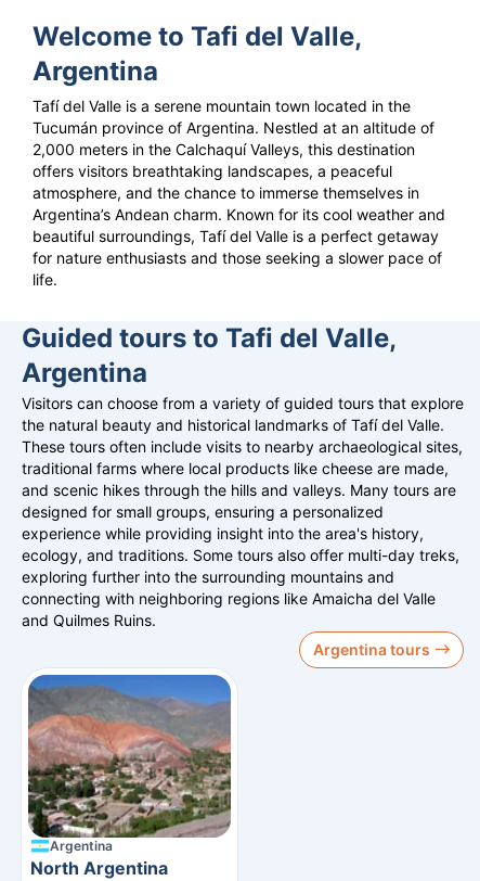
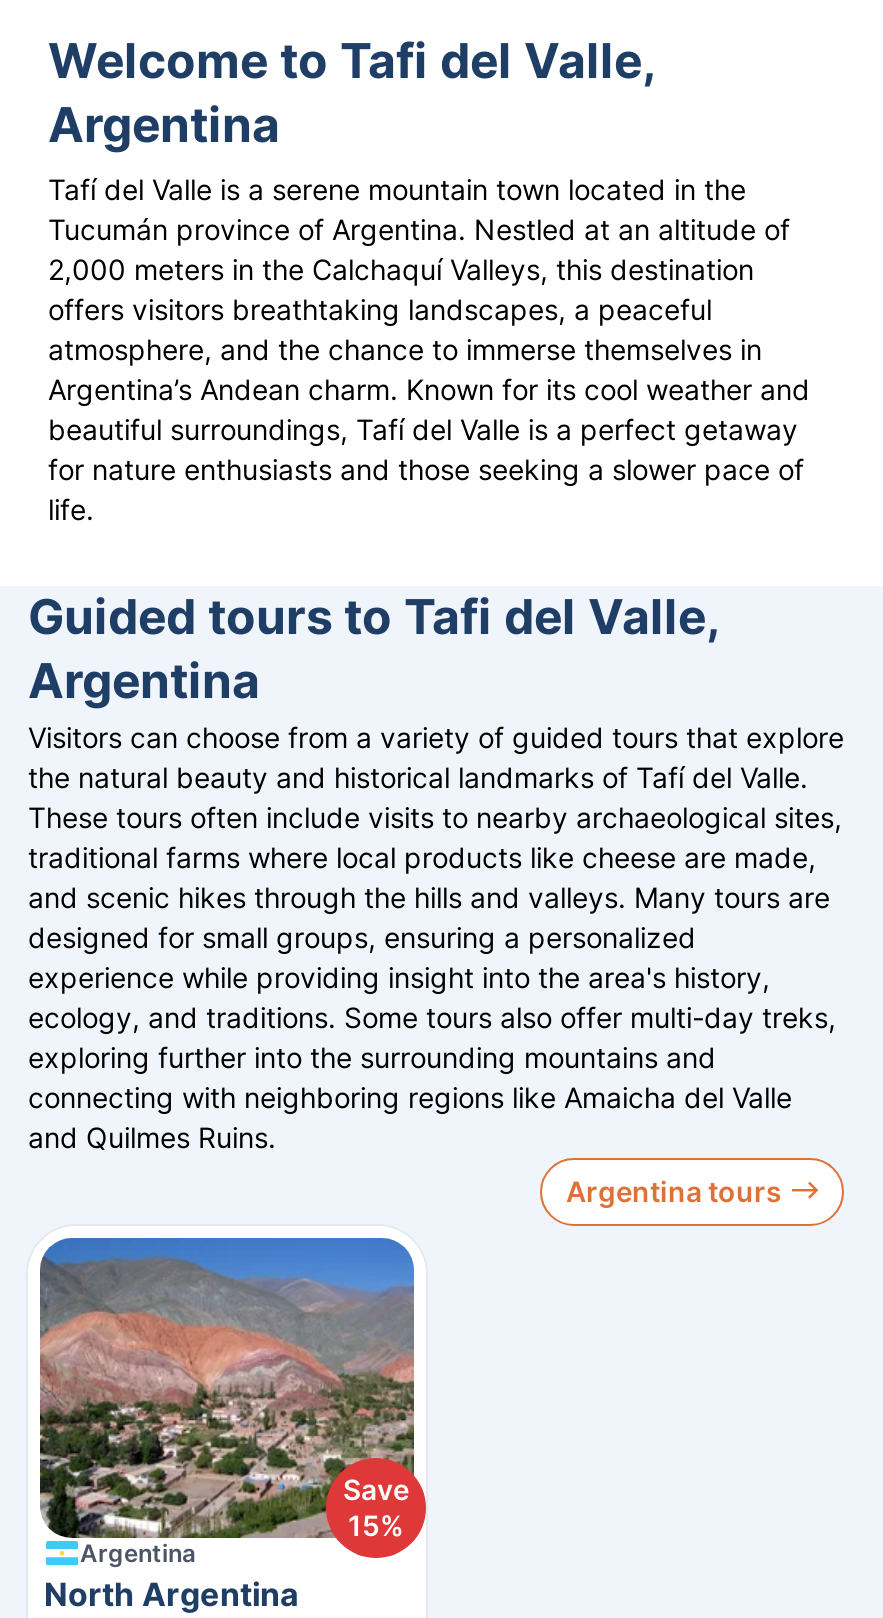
none -> [343,1472,409,1542] Save | 15%

